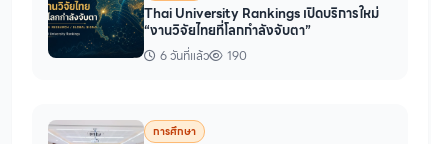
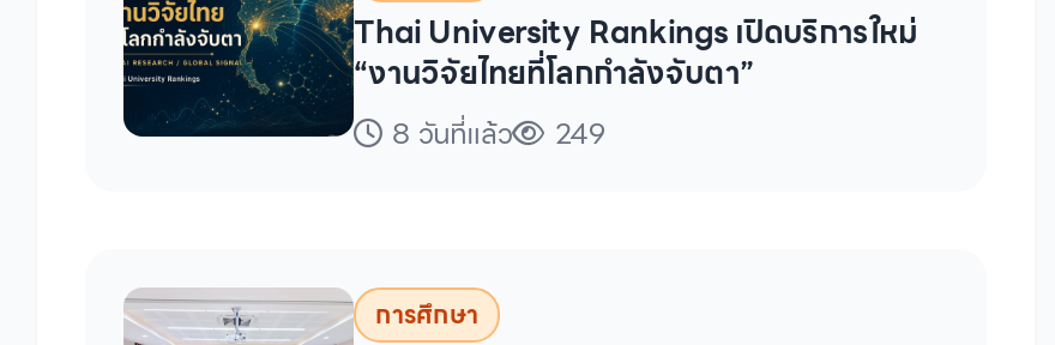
[160,46,209,65] 6 วันที่แล้ว -> [392,110,512,156] 8 วันที่แล้ว
[227,46,247,65] 190 -> [555,110,605,156] 249

